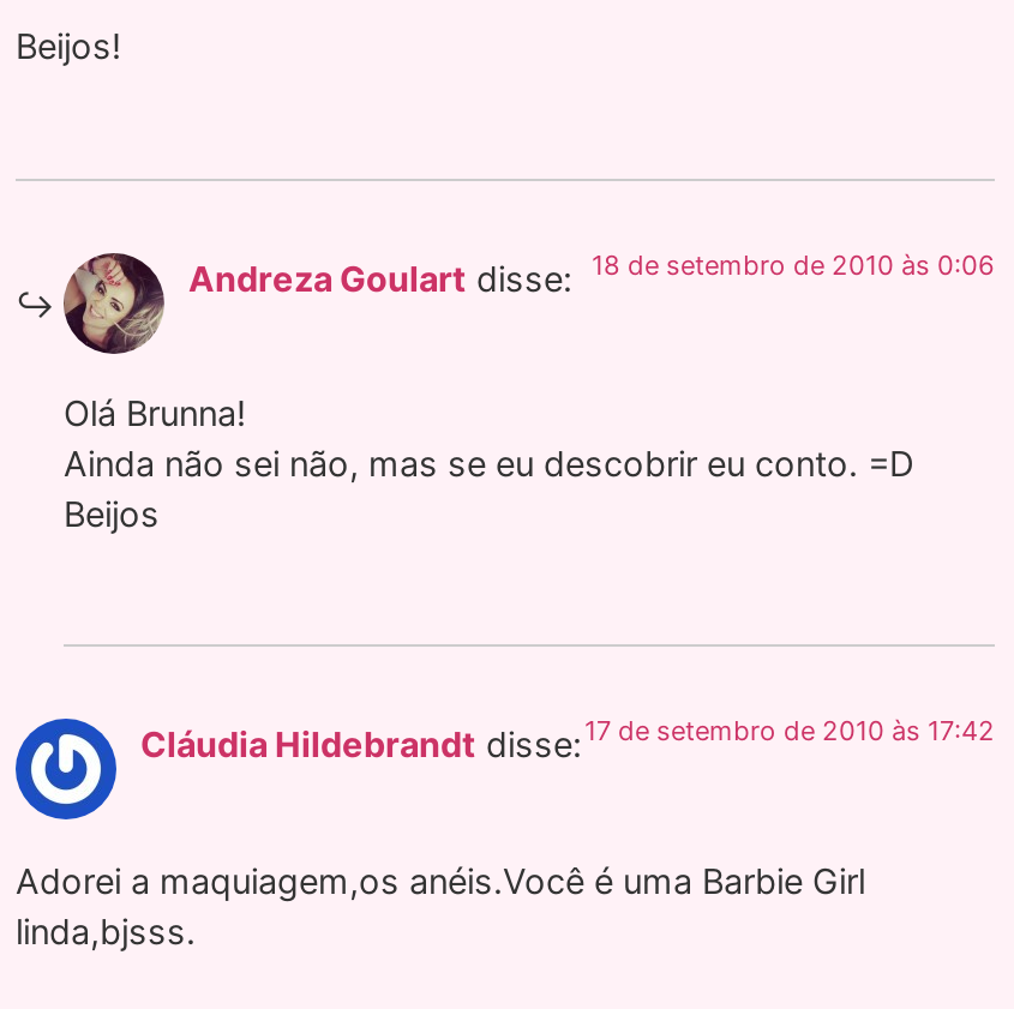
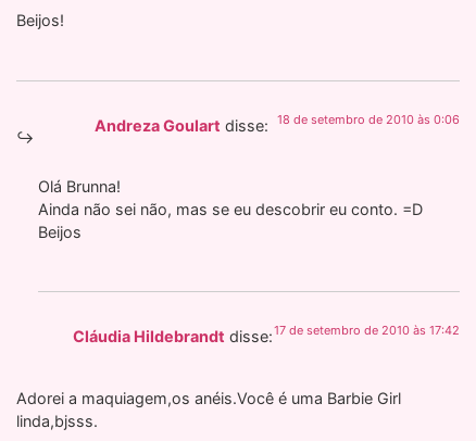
[61,251,167,356] [image] -> none
[13,716,119,822] [image] -> none

